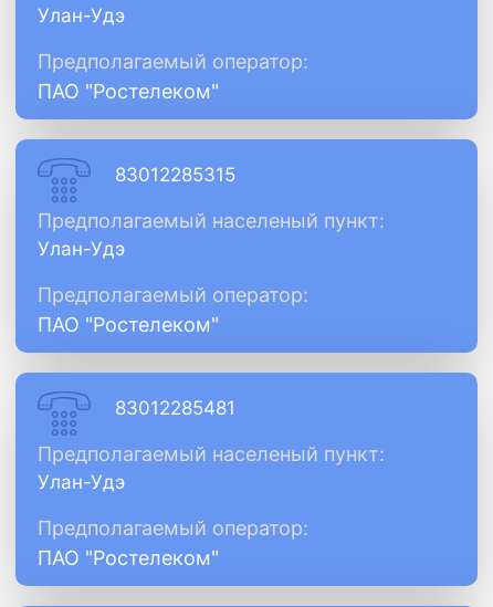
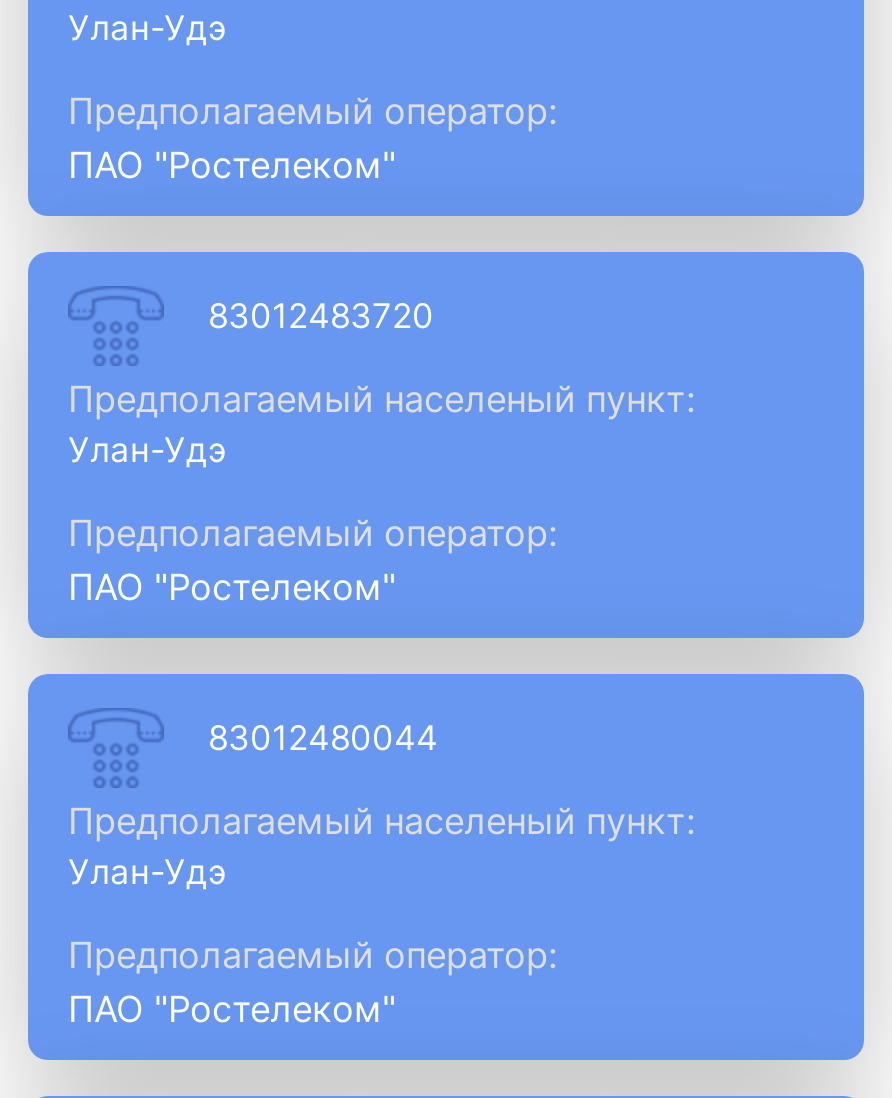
[115,164,235,186] 83012285315 -> [208,296,434,336] 83012483720
[115,397,235,419] 83012285481 -> [208,718,438,758] 83012480044

